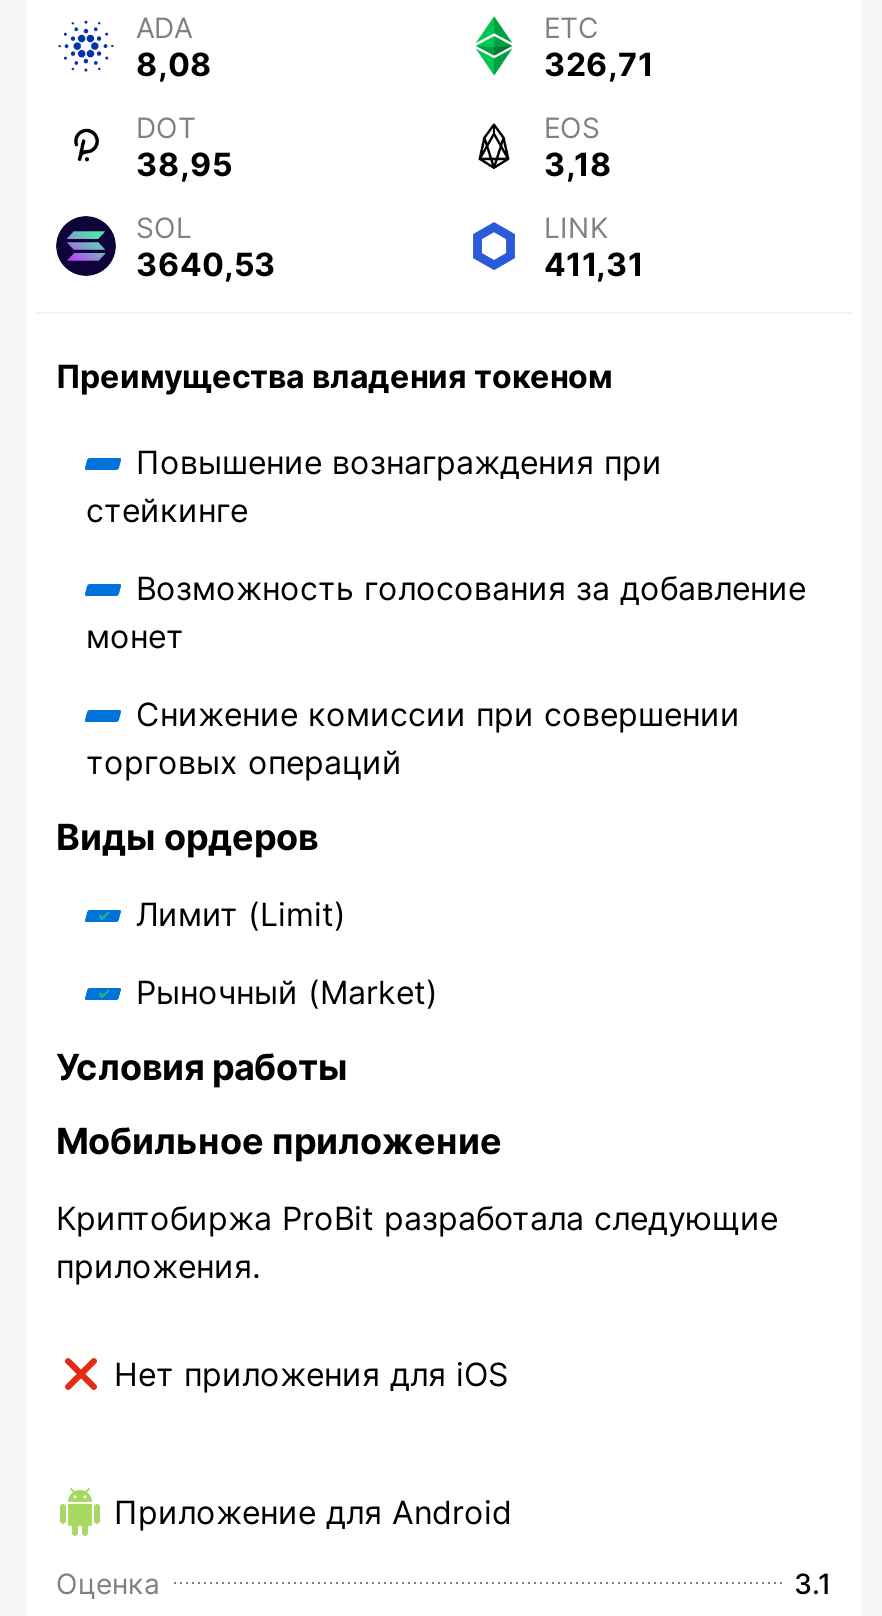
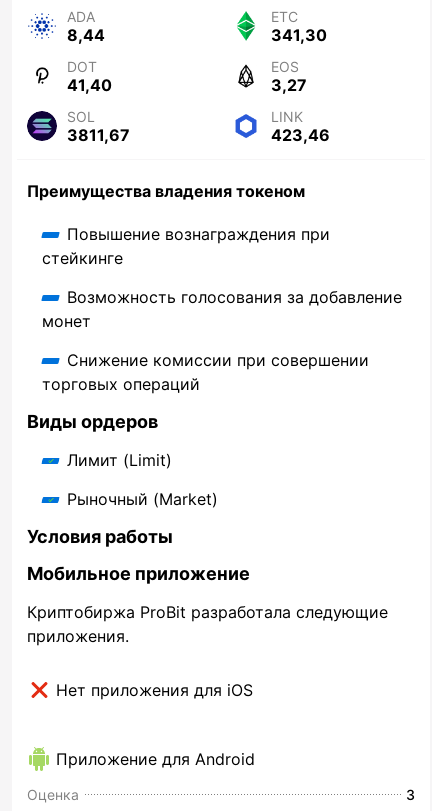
[136,43,212,83] 8,08 -> [67,25,105,45] 8,44
[544,43,654,83] 326,71 -> [271,25,327,45] 341,30
[136,143,232,183] 38,95 -> [67,75,112,95] 41,40
[544,143,612,183] 3,18 -> [271,75,307,95] 3,27
[136,243,276,283] 3640,53 -> [67,125,130,145] 3811,67
[544,243,644,283] 411,31 -> [271,125,330,145] 423,46
[794,1566,832,1600] 3.1 -> [406,786,415,803] 3

